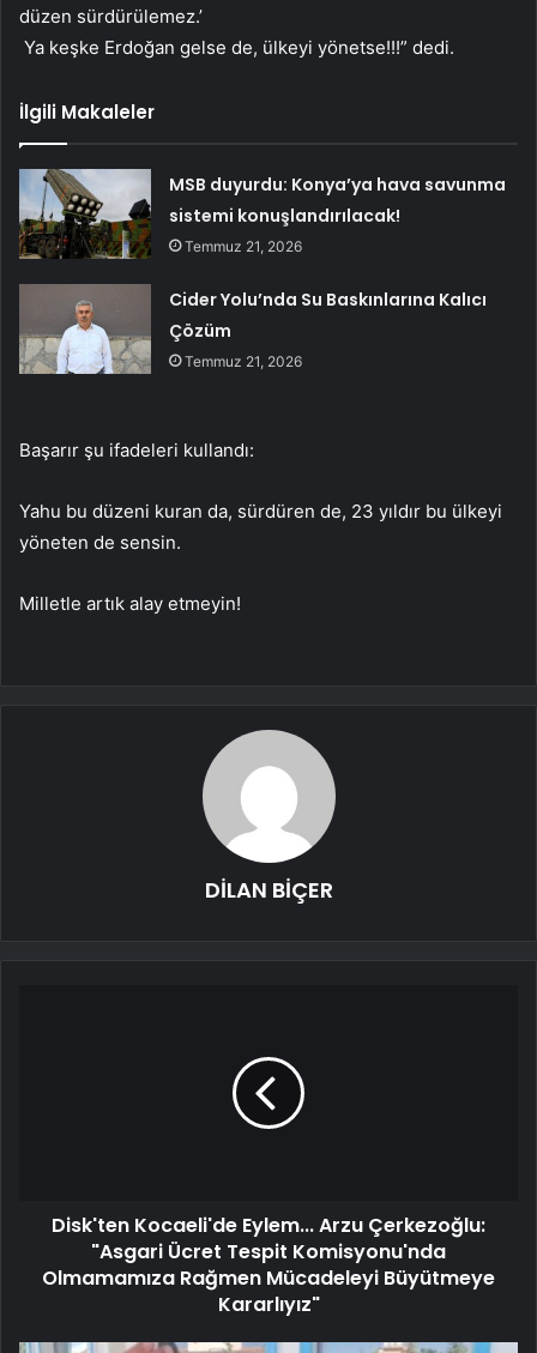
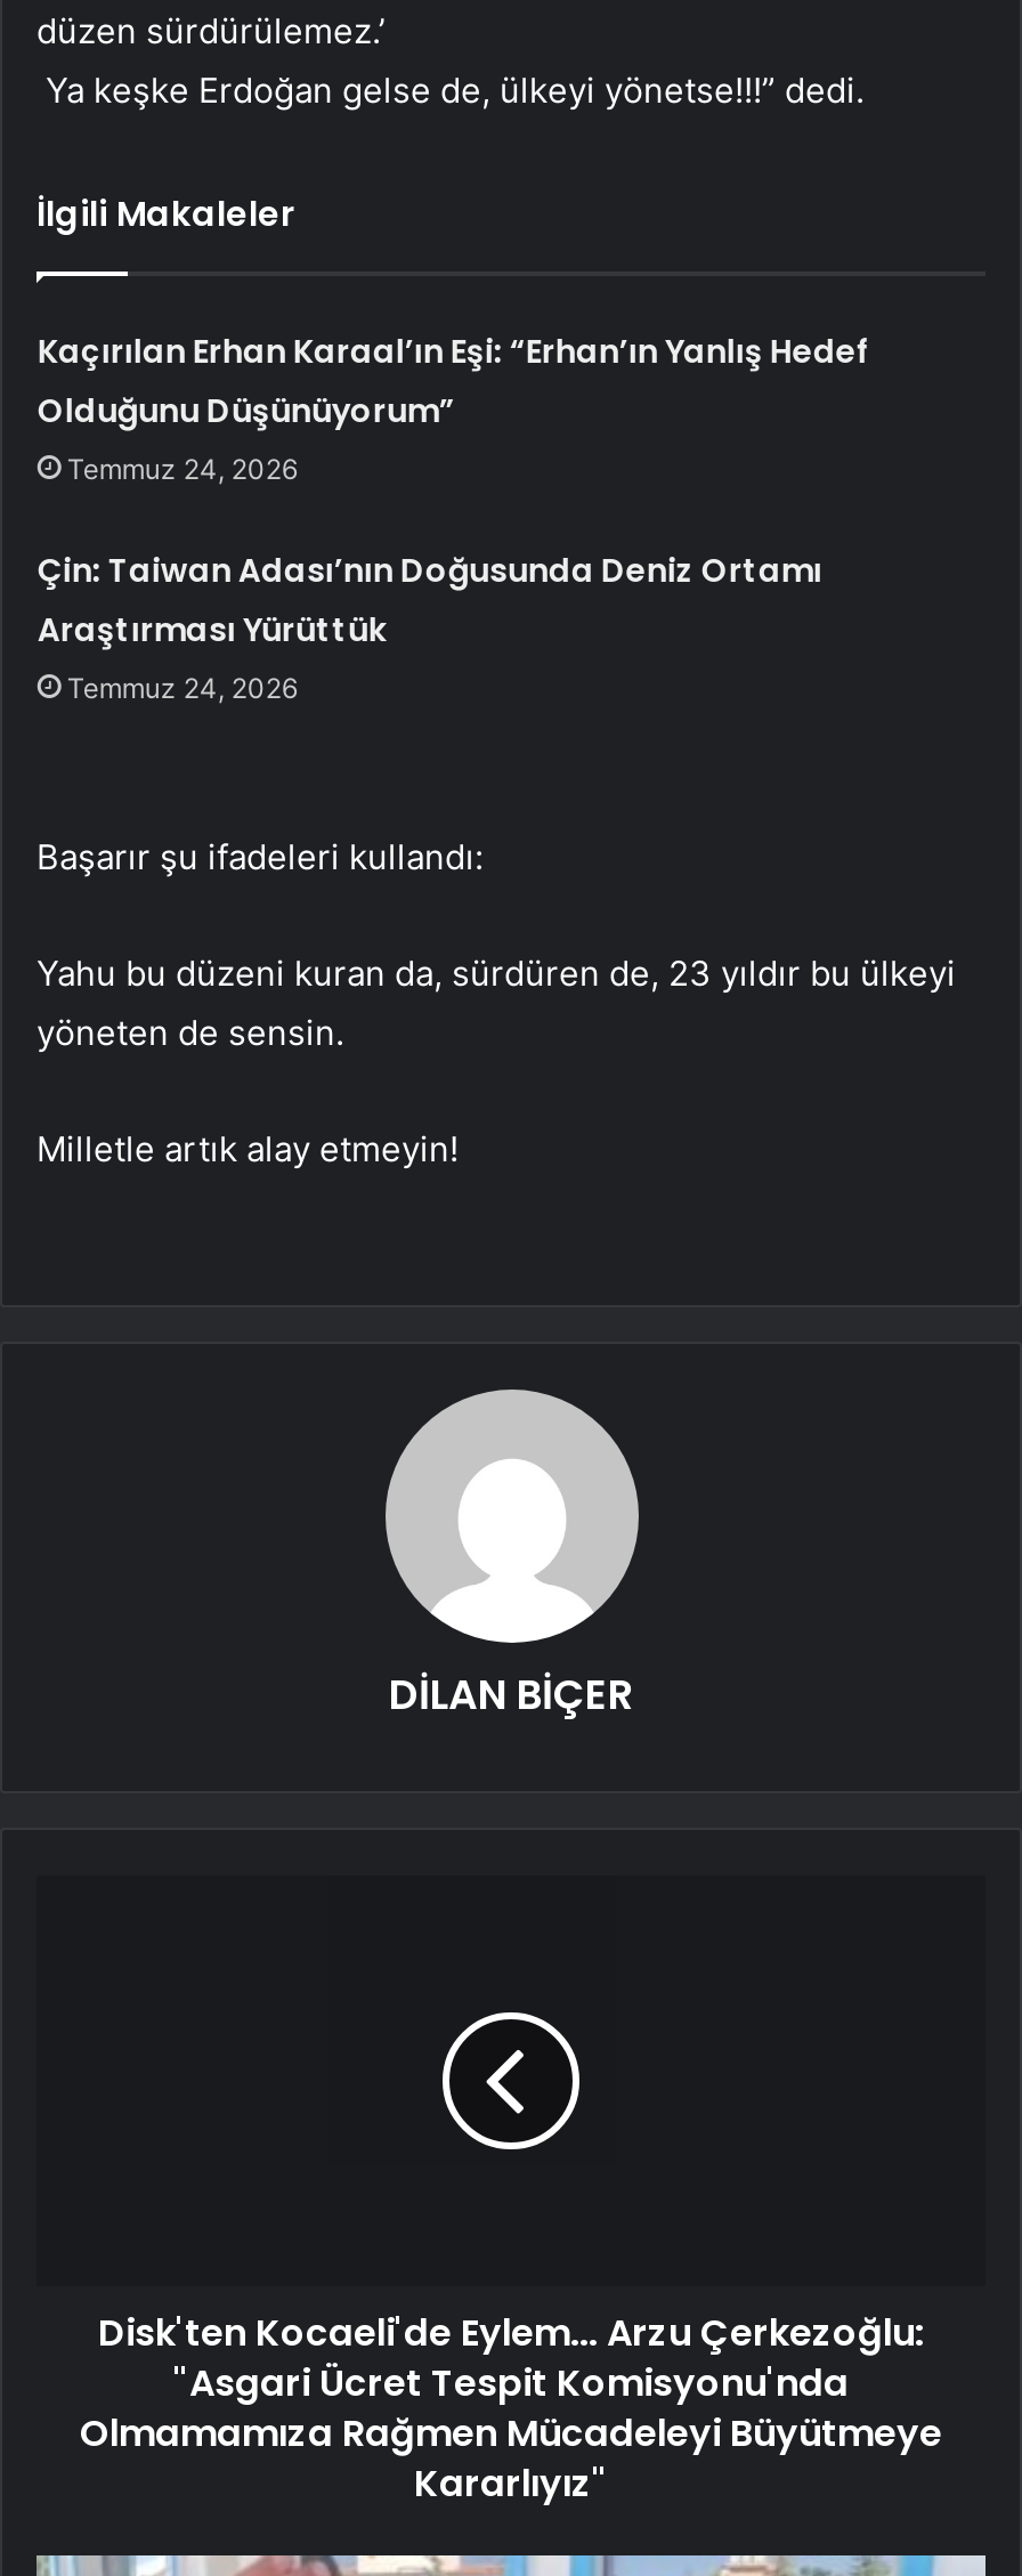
[169,173,506,255] MSB duyurdu: Konya’ya hava savunma | sistemi konuşlandırılacak! | Temmuz 21, 2026 -> [37,329,870,486] Kaçırılan Erhan Karaal’ın Eşi: “Erhan’ın Yanlış Hedef | Olduğunu Düşünüyorum” | Temmuz 24, 2026
[169,288,487,370] Cider Yolu’nda Su Baskınlarına Kalıcı | Çözüm | Temmuz 21, 2026 -> [37,548,822,705] Çin: Taiwan Adası’nın Doğusunda Deniz Ortamı | Araştırması Yürüttük | Temmuz 24, 2026

